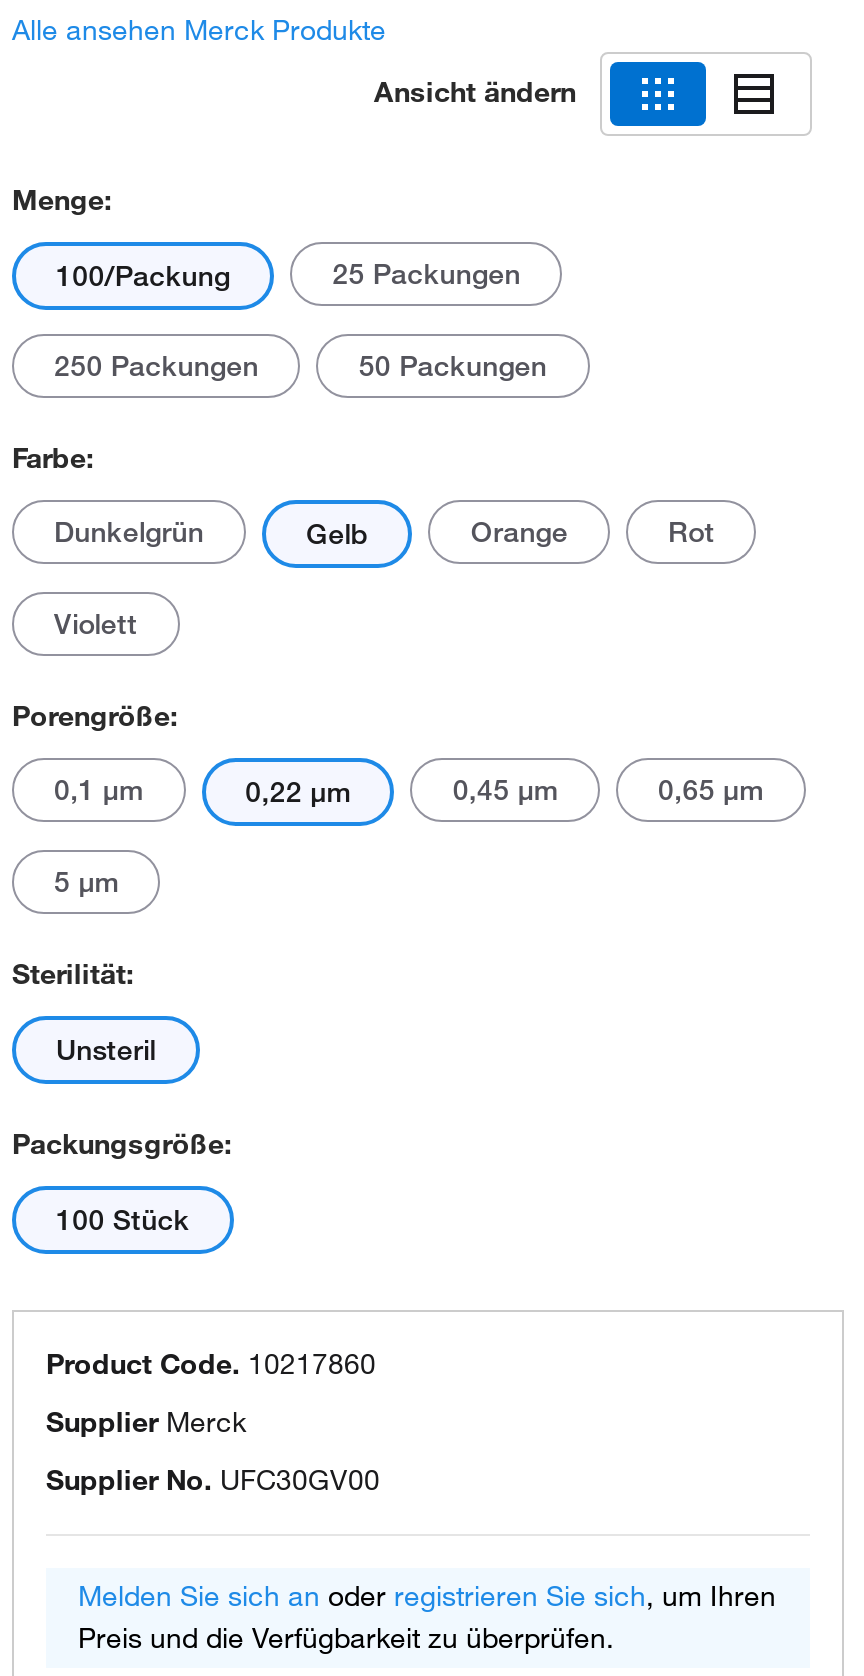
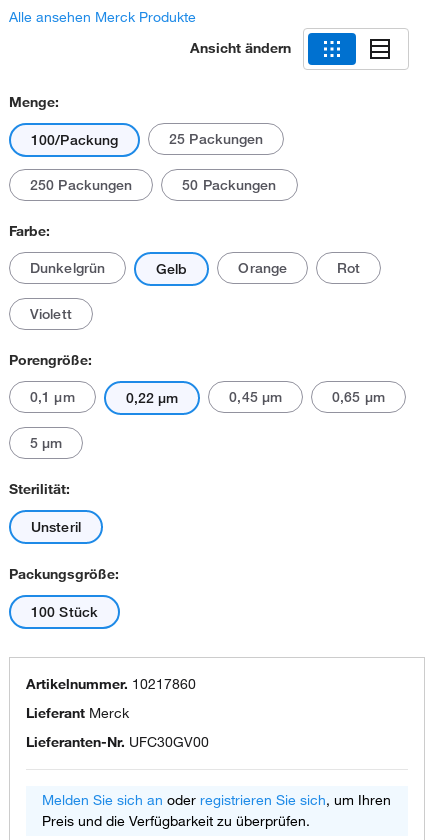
[46,1346,376,1382] Product Code. 10217860 -> [26,675,196,693] Artikelnummer. 10217860
[46,1404,246,1440] Supplier Merck -> [26,704,129,722] Lieferant Merck
[46,1462,380,1498] Supplier No. UFC30GV00 -> [26,733,209,751] Lieferanten-Nr. UFC30GV00

